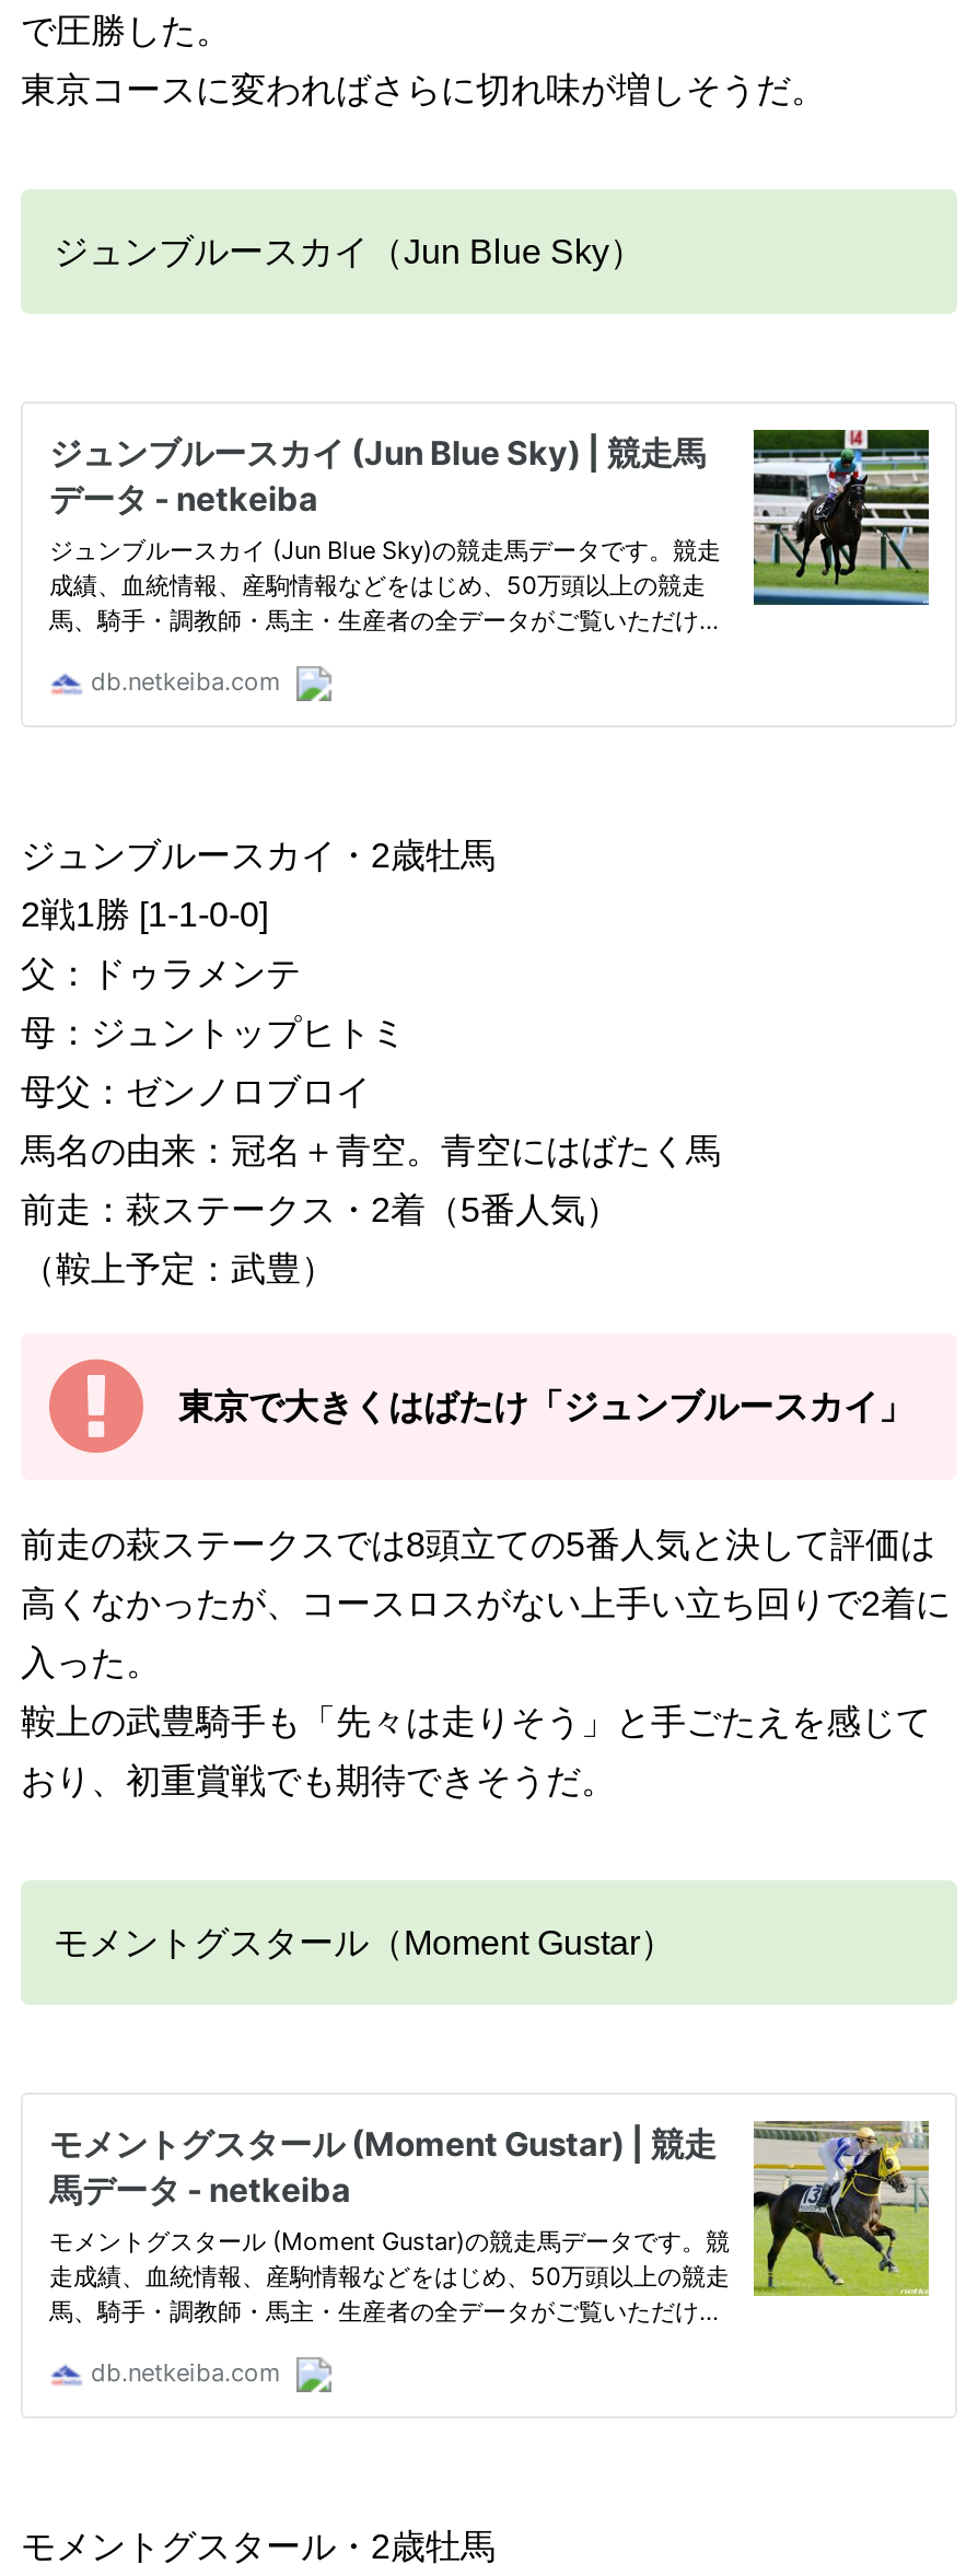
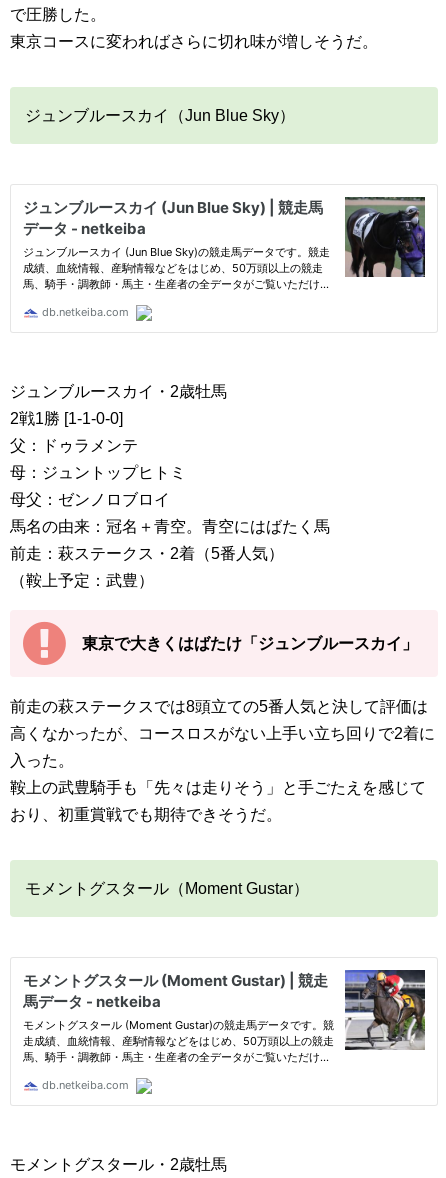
[752,428,931,607] [image] -> [344,196,426,278] [image]
[752,2119,931,2298] [image] -> [344,969,426,1051] [image]

